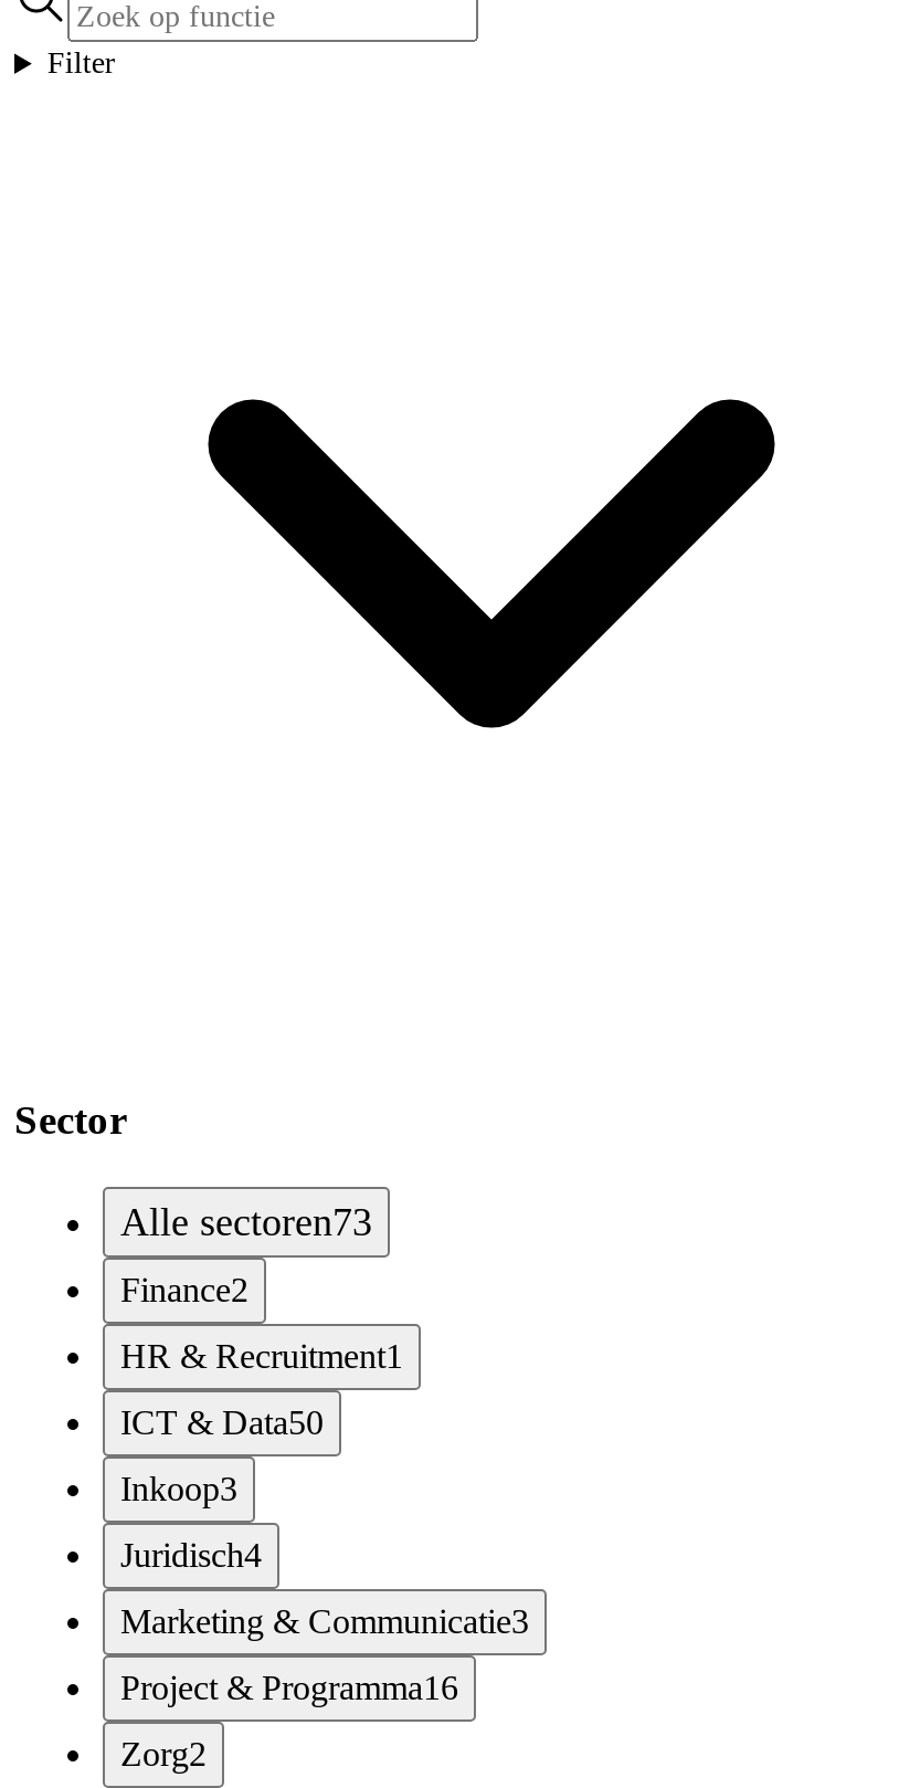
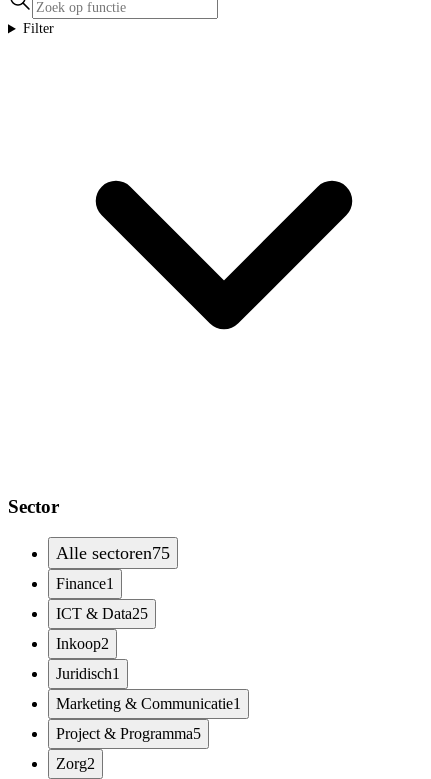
[120,1200,529,1706] Alle sectoren73 | Finance2 | HR & Recruitment1 | ICT & Data50 | Inkoop3 | Juridisch4 | Marketing & Communicatie3 | Project & Programma16 -> [56,543,241,742] Alle sectoren75 | Finance1 | ICT & Data25 | Inkoop2 | Juridisch 1 | Marketing & Communicatie1 | Project & Programma5

